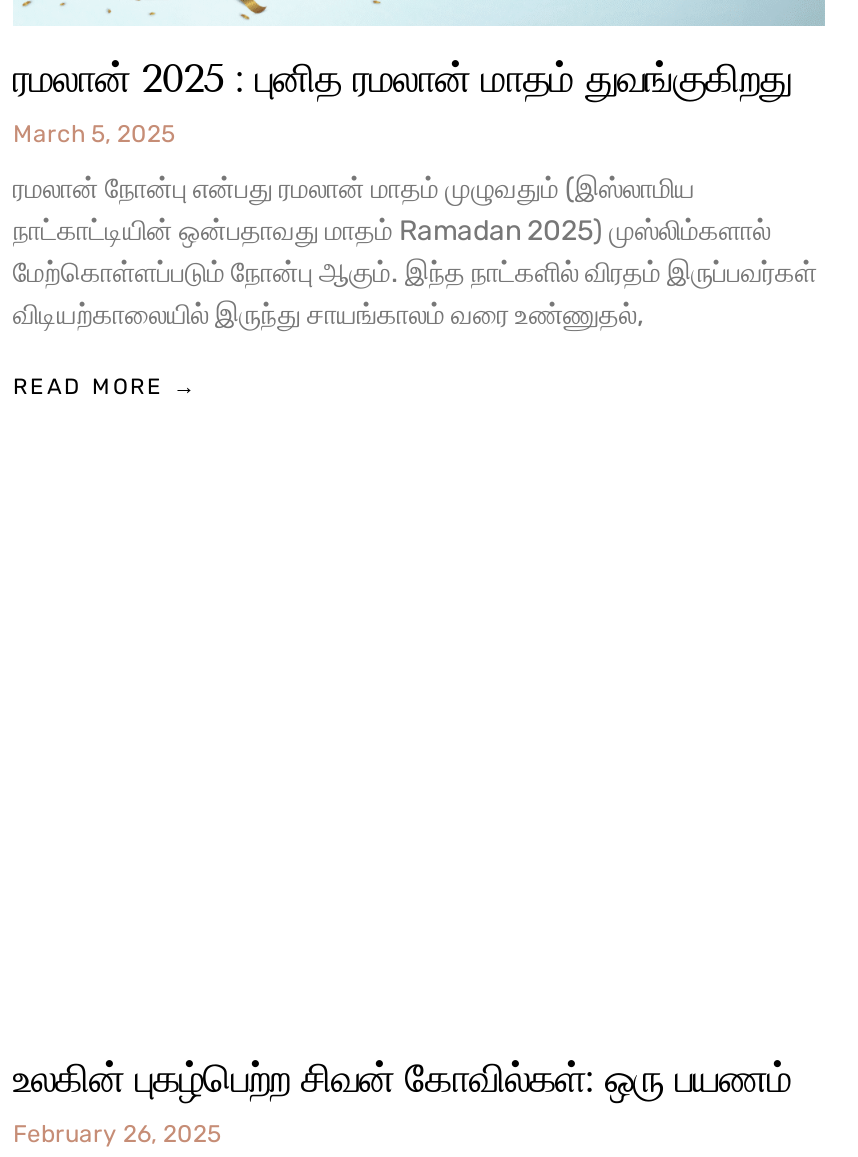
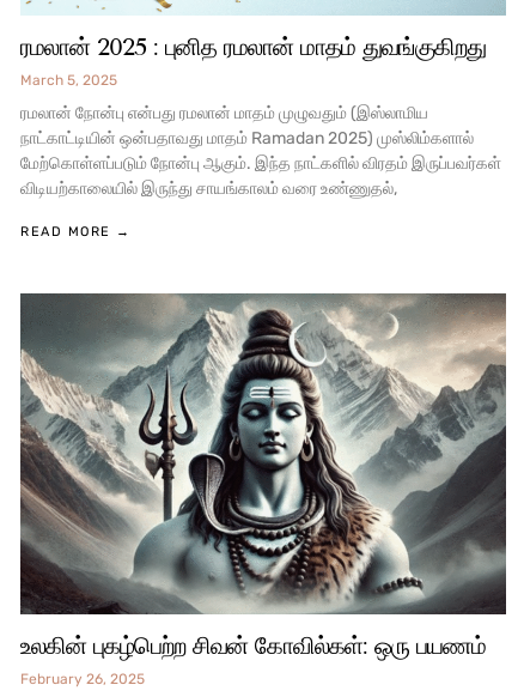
none -> [19,292,507,616] [image]

